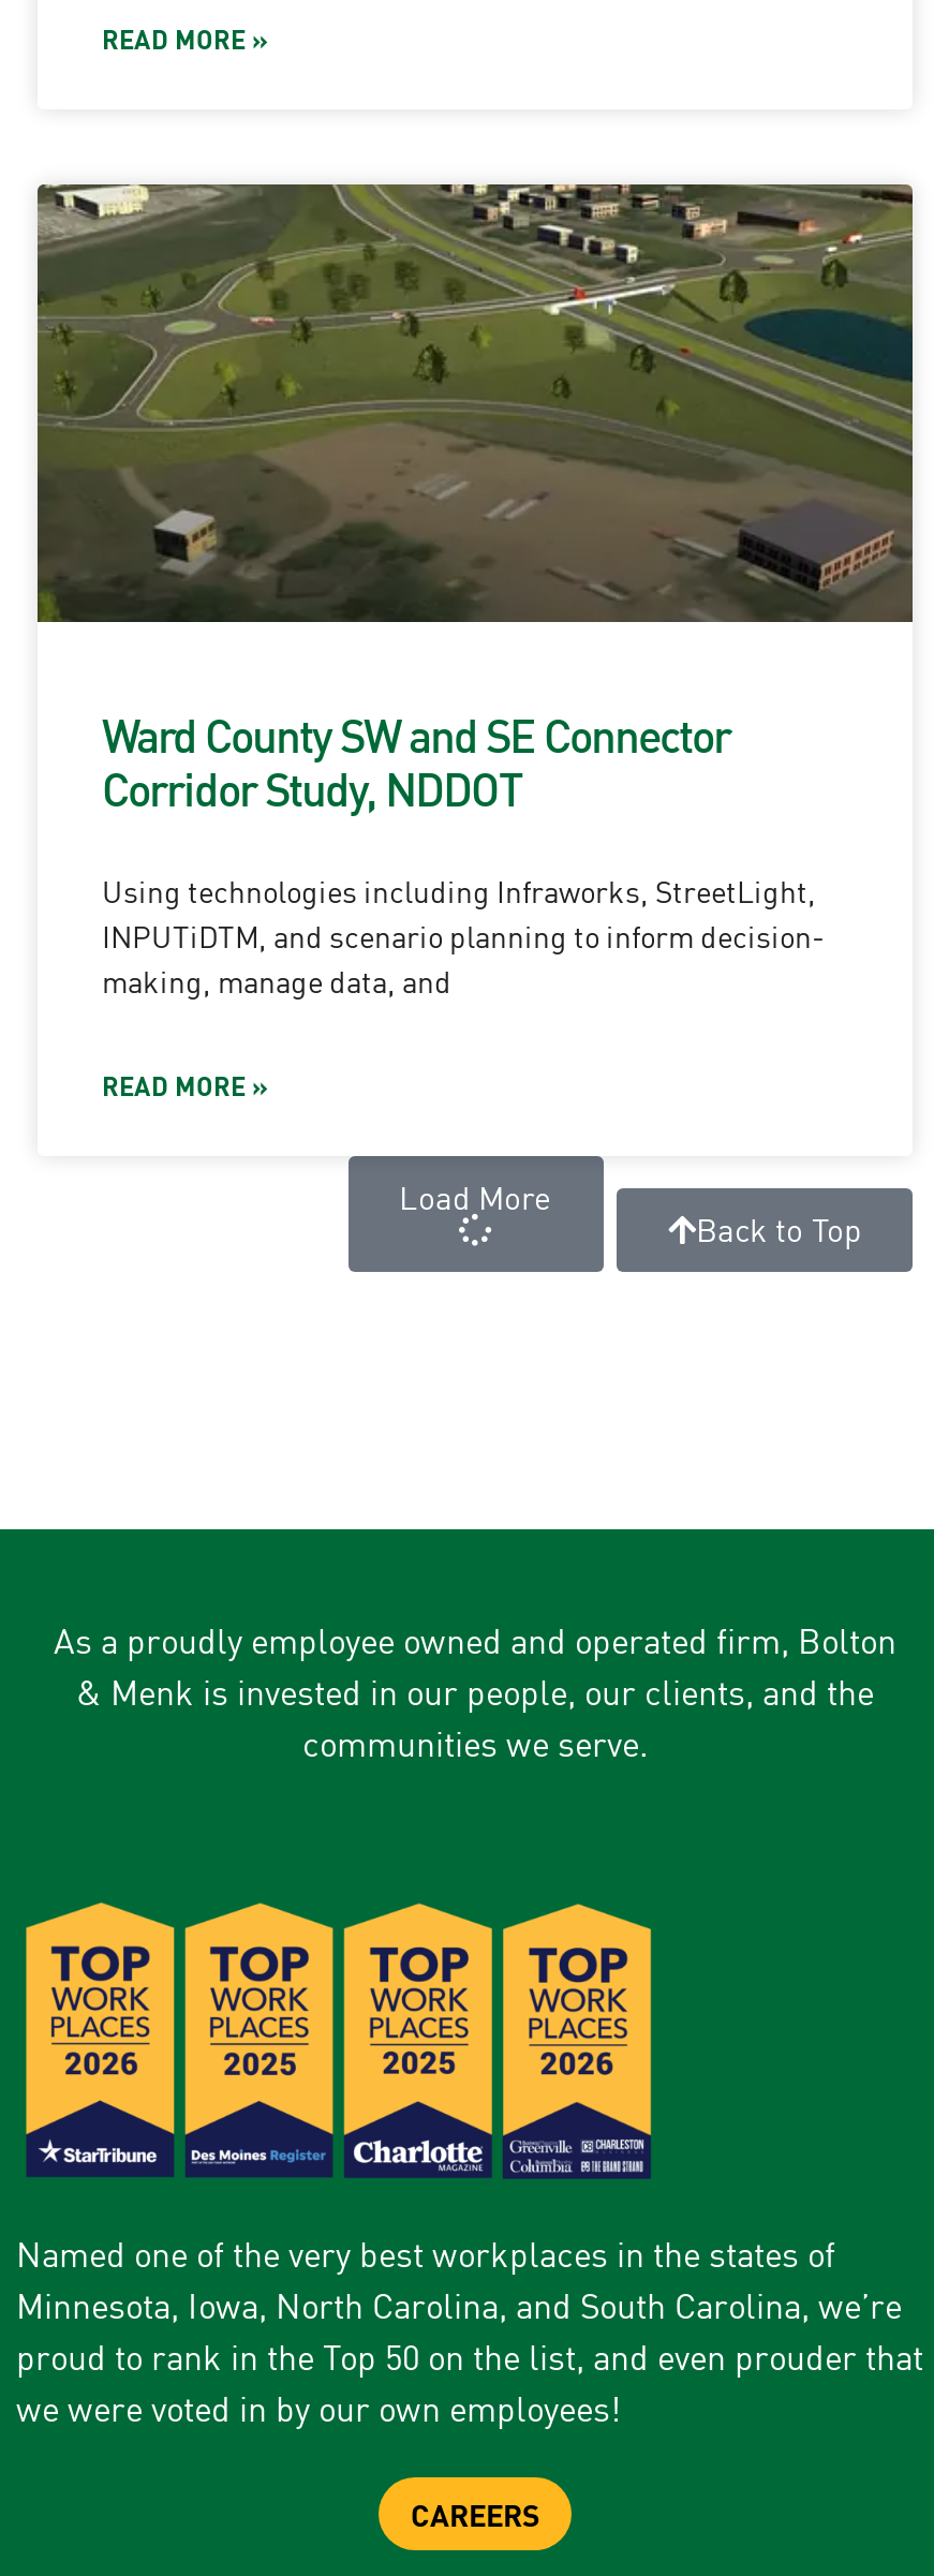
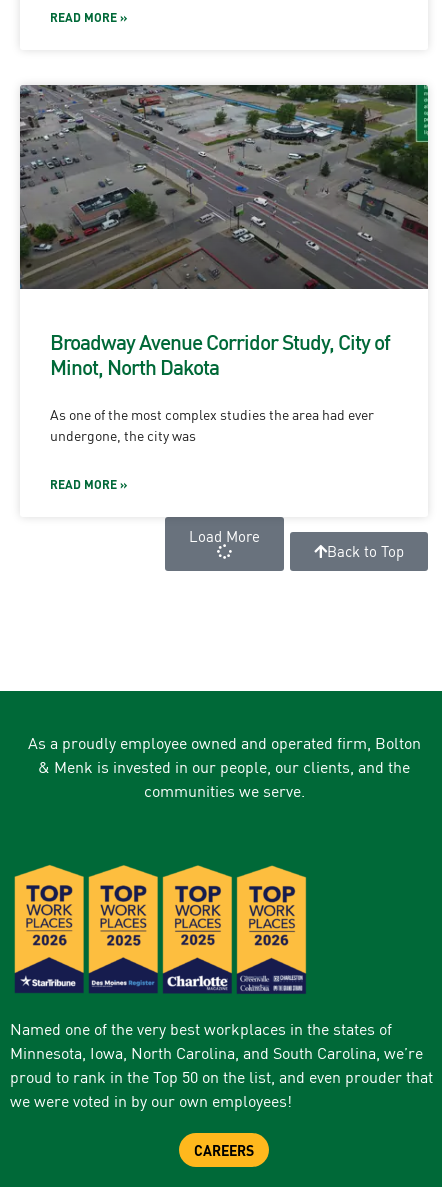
[38,182,913,817] [image] | Ward County SW and SE Connector | Corridor Study, NDDOT -> [20,84,428,380] [image] | Broadway Avenue Corridor Study, City of | Minot, North Dakota
[102,871,825,1000] Using technologies including Infraworks, StreetLight, | INPUTiDTM, and scenario planning to inform decision- | making, manage data, and -> [50,405,374,444] As one of the most complex studies the area had ever | undergone, the city was

